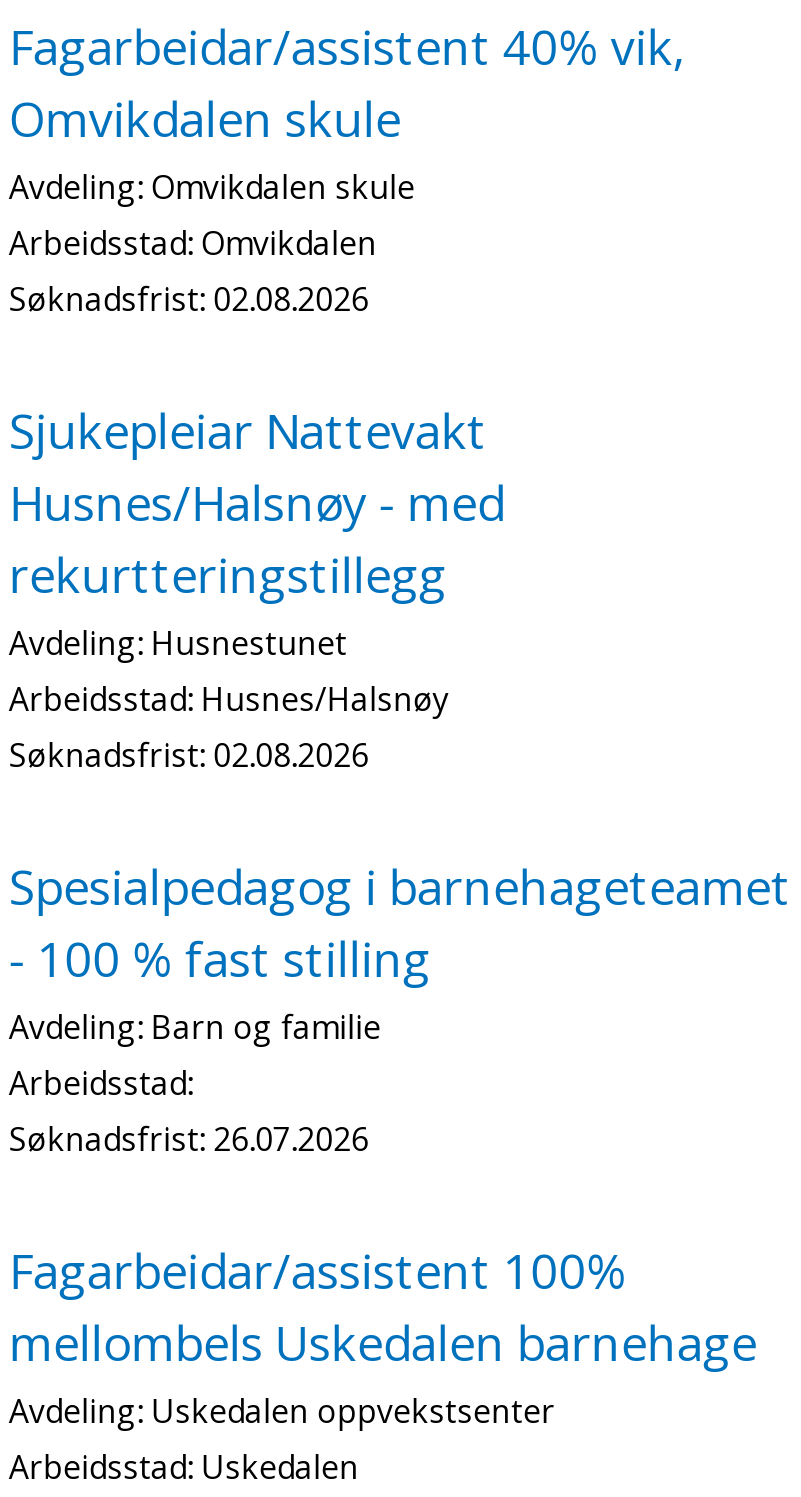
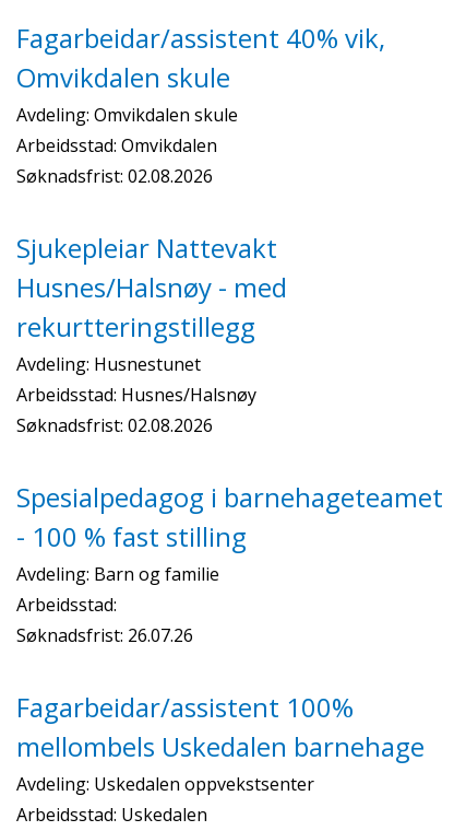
[9,1118,369,1162] Søknadsfrist: 26.07.2026 -> [17,624,194,648] Søknadsfrist: 26.07.26

